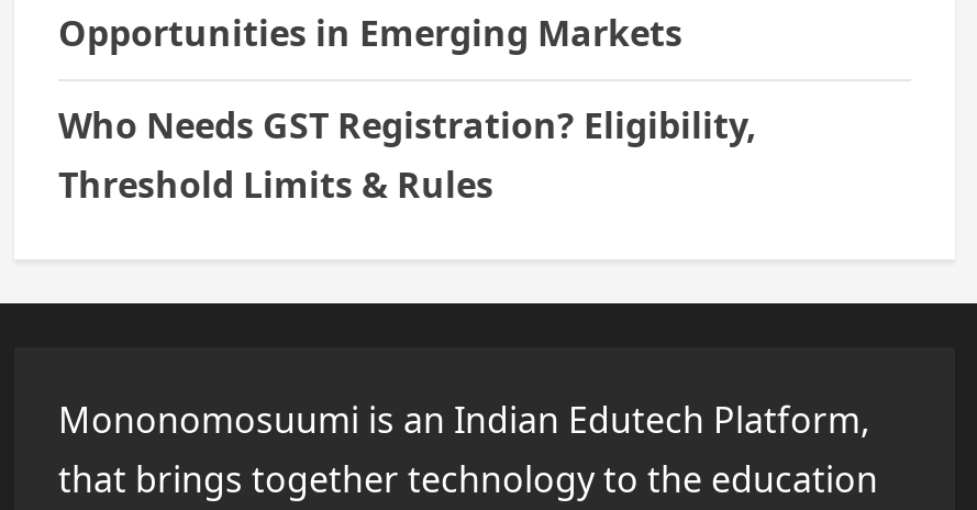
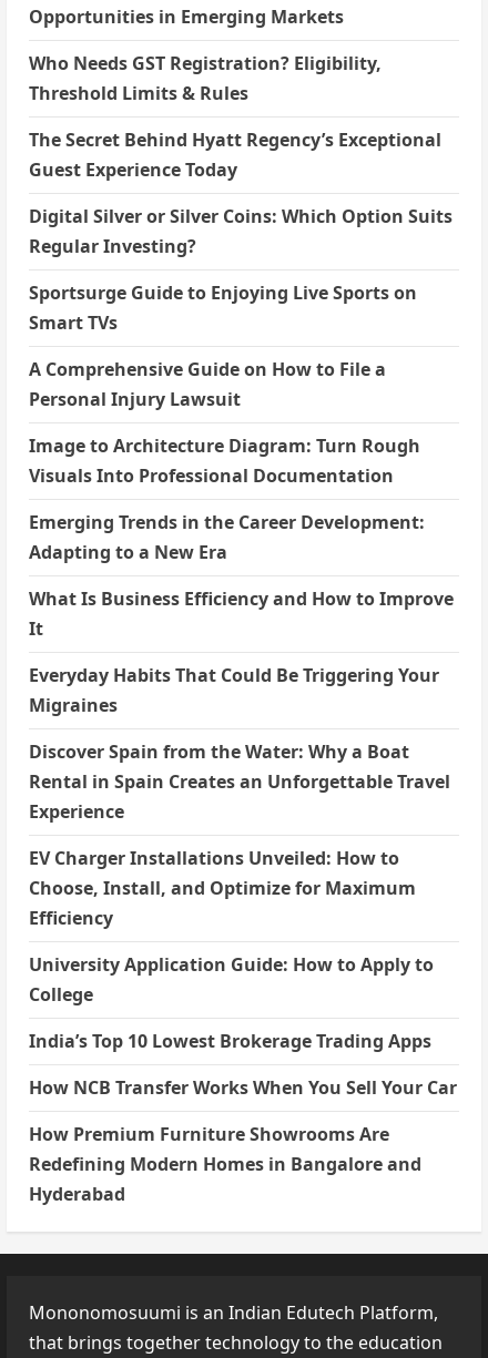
none -> [29,127,457,1206] The Secret Behind Hyatt Regency’s Exceptional | Guest Experience Today | Digital Silver or Silver Coins: Which Option Suits | Regular Investing? | Sportsurge Guide to Enjoying Live Sports on | Smart TVs | A Comprehensive Guide on How to File a | Personal Injury Lawsuit | Image to Architecture Diagram: Turn Rough | Visuals Into Professional Documentation | Emerging Trends in the Career Development: | Adapting to a New Era | What Is Business Efficiency and How to Improve | It | Everyday Habits That Could Be Triggering Your | Migraines | Discover Spain from the Water: Why a Boat | Rental in Spain Creates an Unforgettable Travel | Experience | EV Charger Installations Unveiled: How to | Choose, Install, and Optimize for Maximum | Efficiency | University Application Guide: How to Apply to | College | India’s Top 10 Lowest Brokerage Trading Apps | How NCB Transfer Works When You Sell Your Car | How Premium Furniture Showrooms Are | Redefining Modern Homes in Bangalore and | Hyderabad

